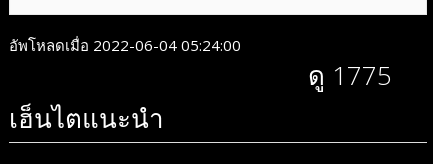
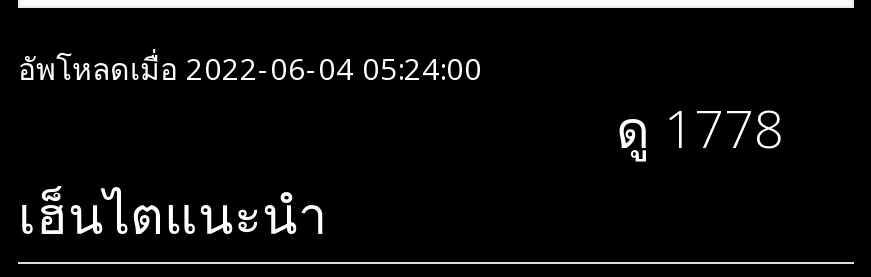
[308,57,392,93] ดู 1775 -> [616,92,784,164] ดู 1778

